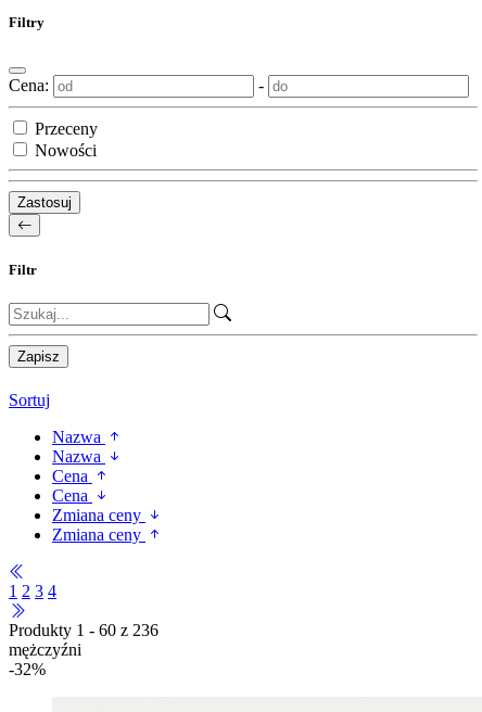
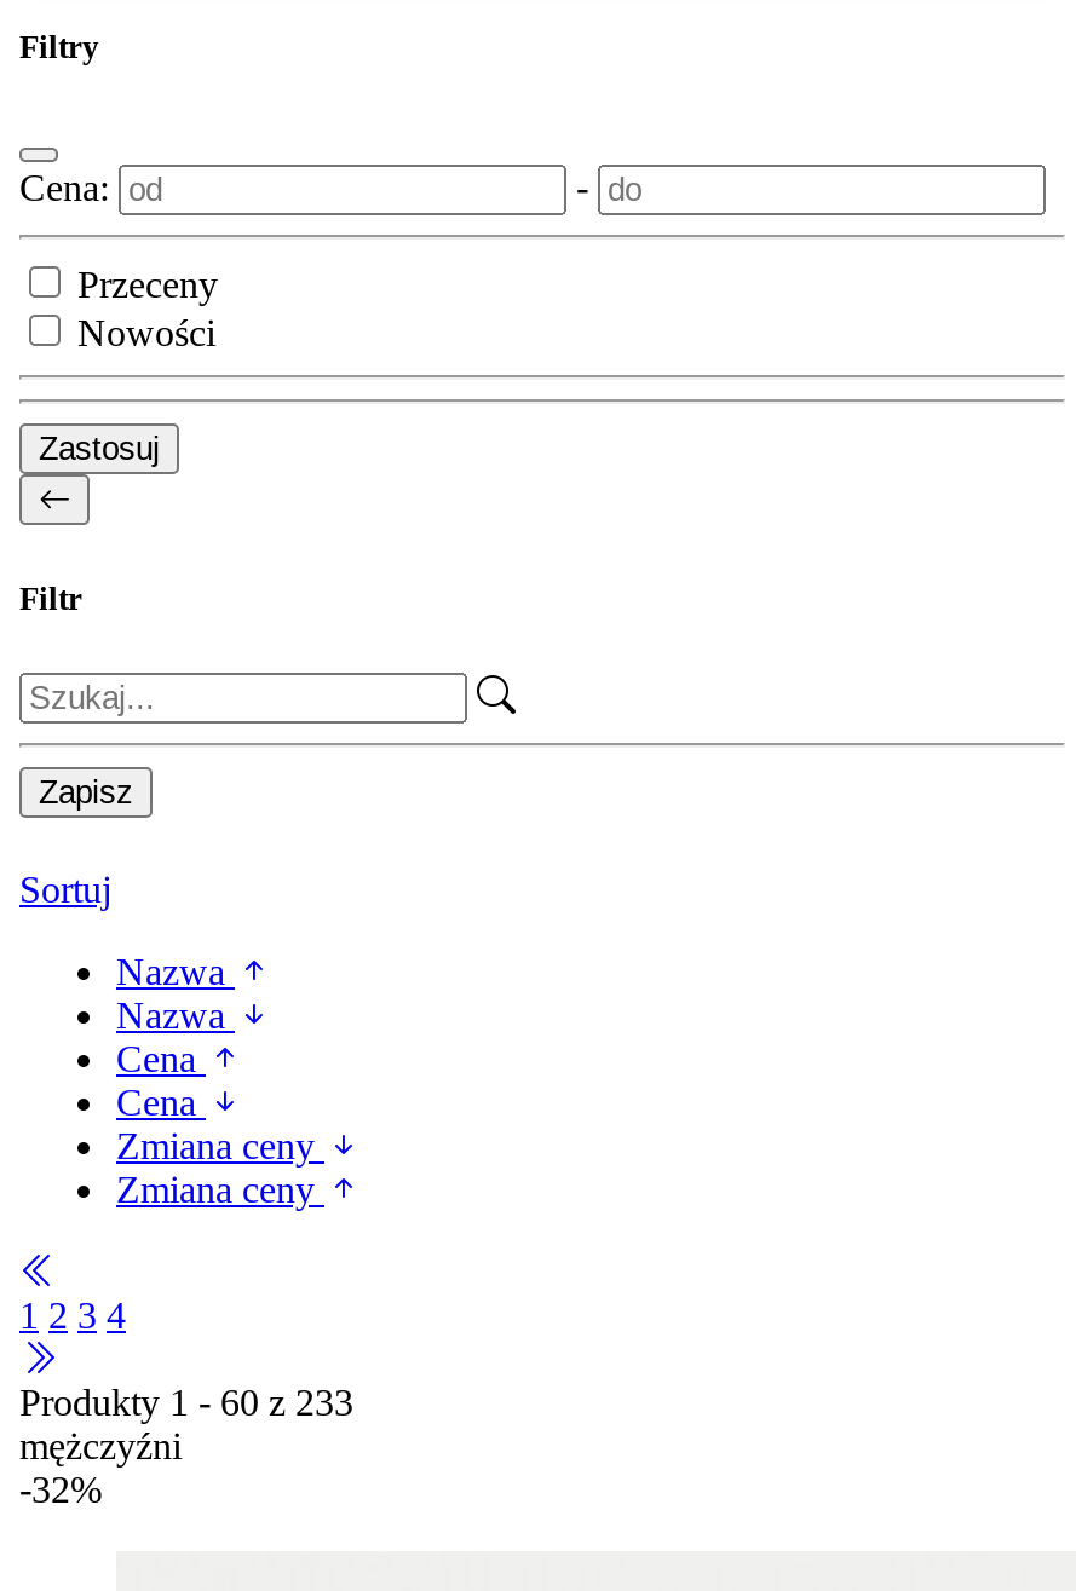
[9,621,158,639] Produkty 1 - 60 z 236 -> [19,1382,353,1423] Produkty 1 - 60 z 233

